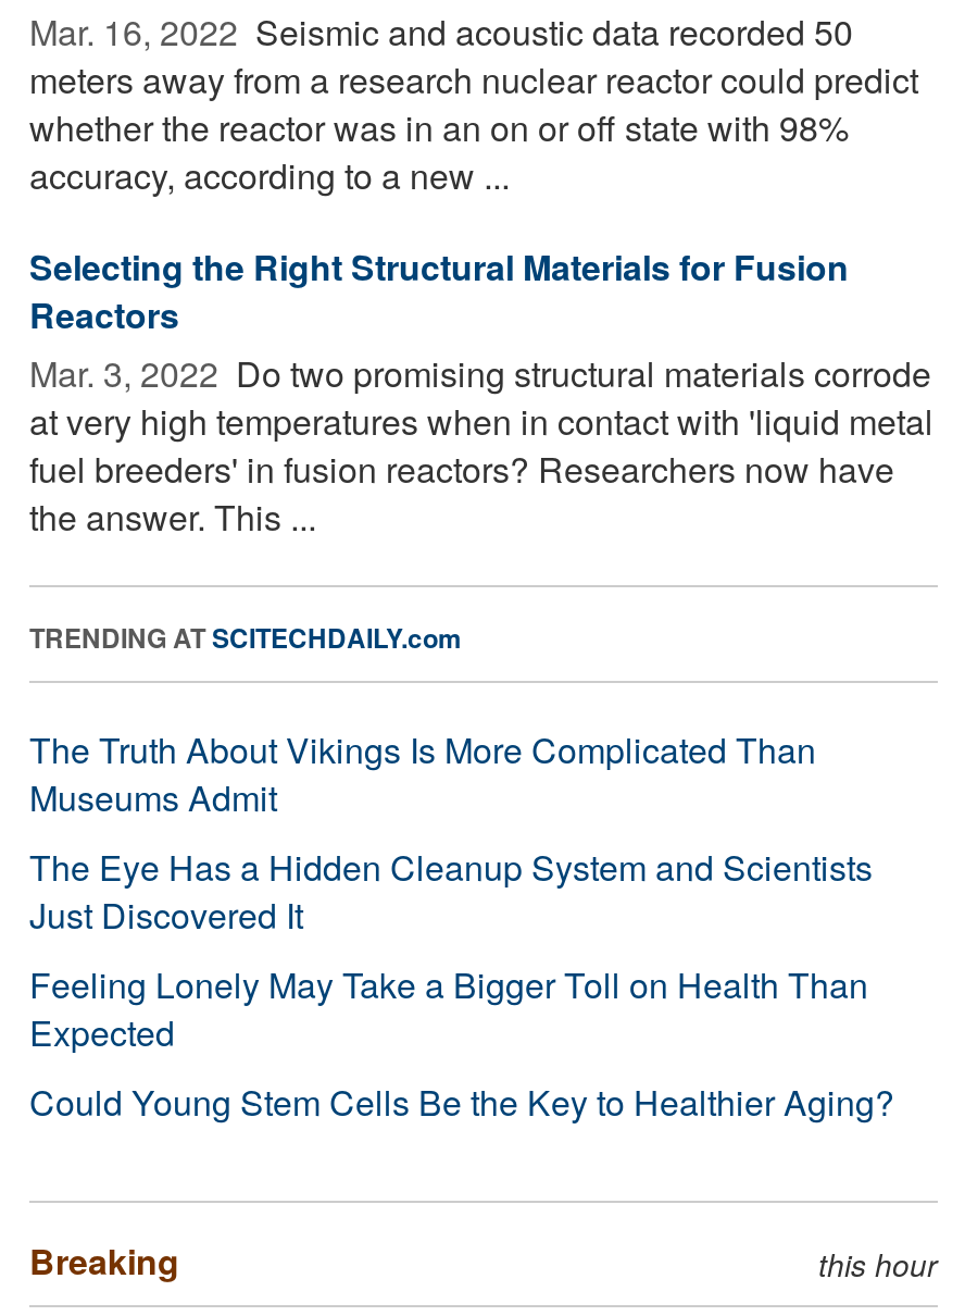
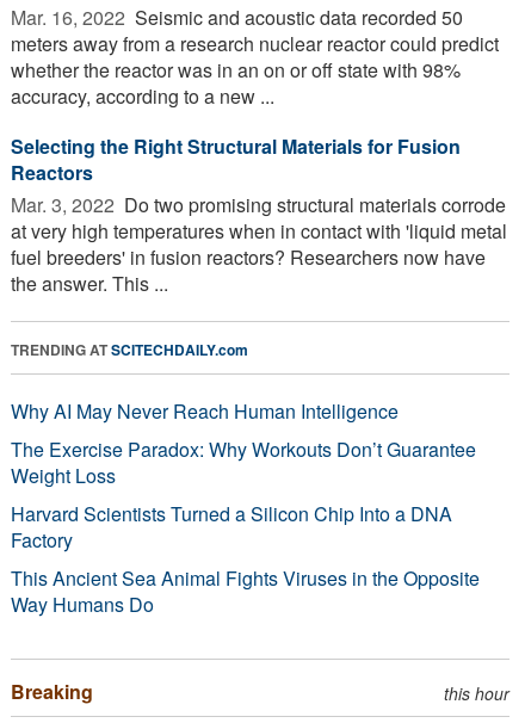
[29,724,894,1126] The Truth About Vikings Is More Complicated Than | Museums Admit | The Eye Has a Hidden Cleanup System and Scientists | Just Discovered It | Feeling Lonely May Take a Bigger Toll on Health Than | Expected | Could Young Stem Cells Be the Key to Healthier Aging? -> [11,397,480,618] Why AI May Never Reach Human Intelligence | The Exercise Paradox: Why Workouts Don’t Guarantee | Weight Loss | Harvard Scientists Turned a Silicon Chip Into a DNA | Factory | This Ancient Sea Animal Fights Viruses in the Opposite | Way Humans Do

